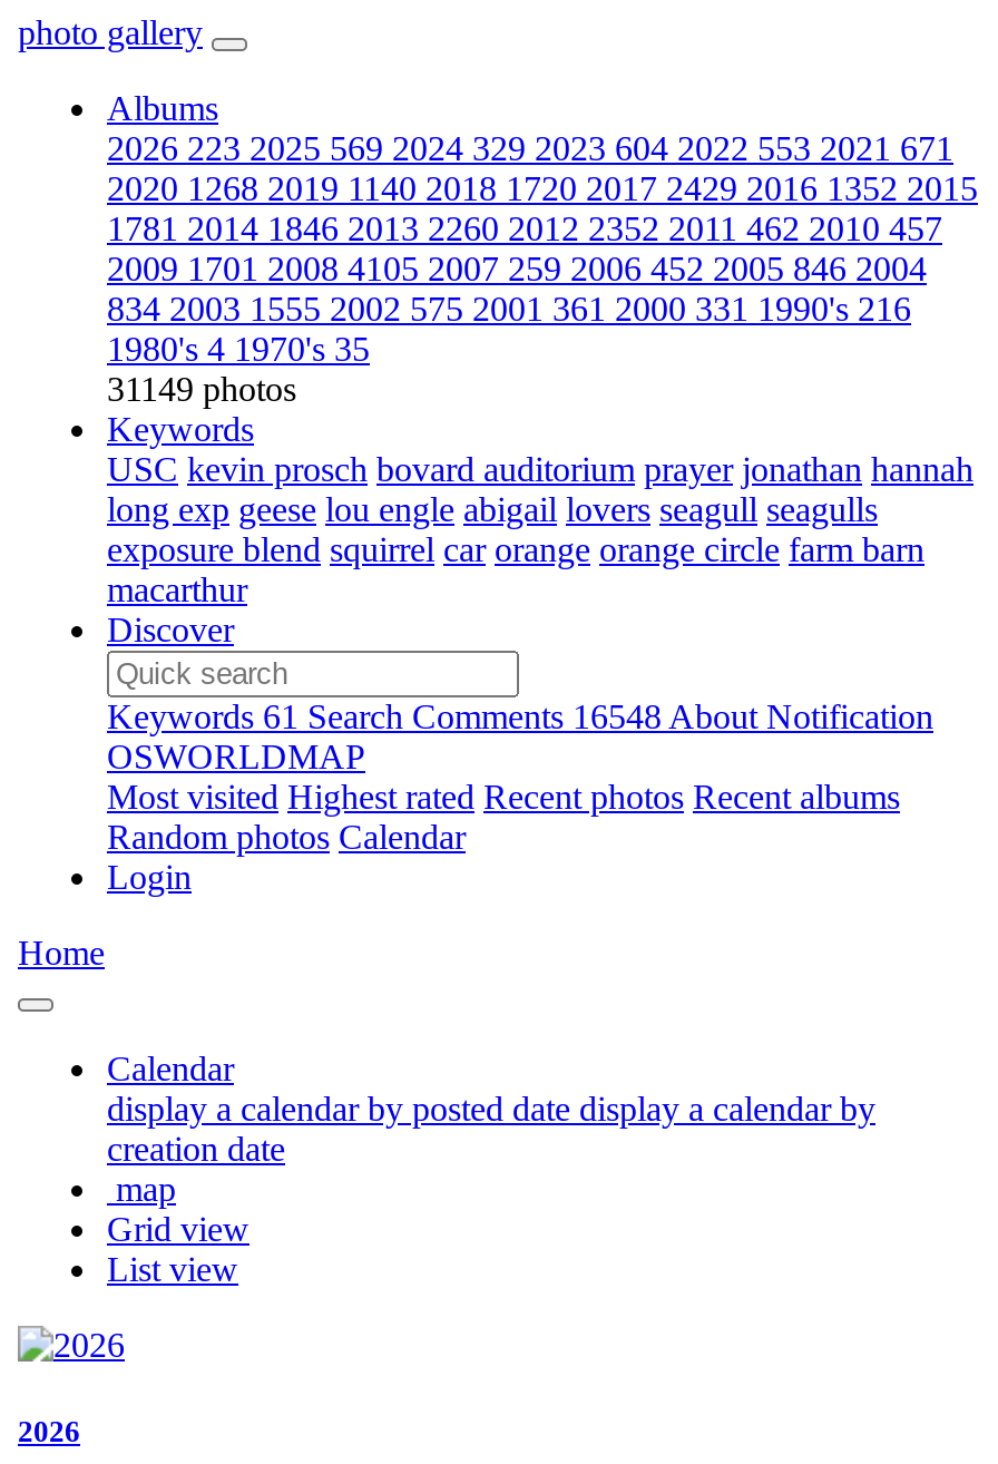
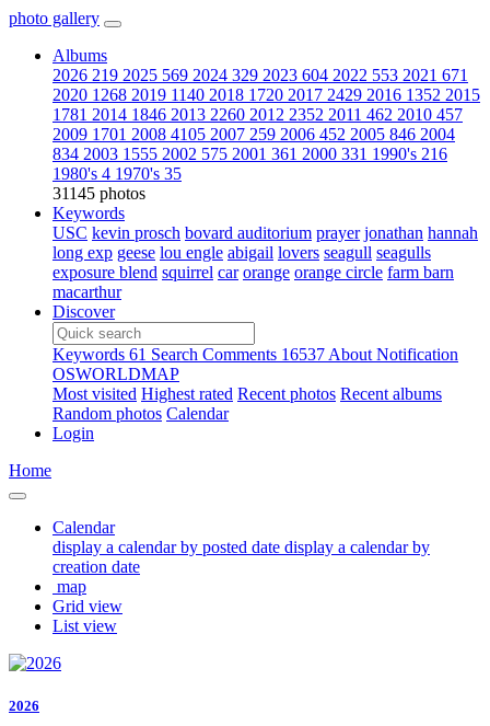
[107,129,953,167] 2026 223 2025 569 2024 329 2023 604 2022 553 2021 671 -> [52,66,468,84] 2026 219 2025 569 2024 329 2023 604 2022 553 2021 671
[107,370,296,408] 31149 photos -> [52,184,145,203] 31145 photos
[107,697,933,735] Keywords61 SearchComments 16548 About Notification -> [52,345,458,364] Keywords61 SearchComments 16537 About Notification

